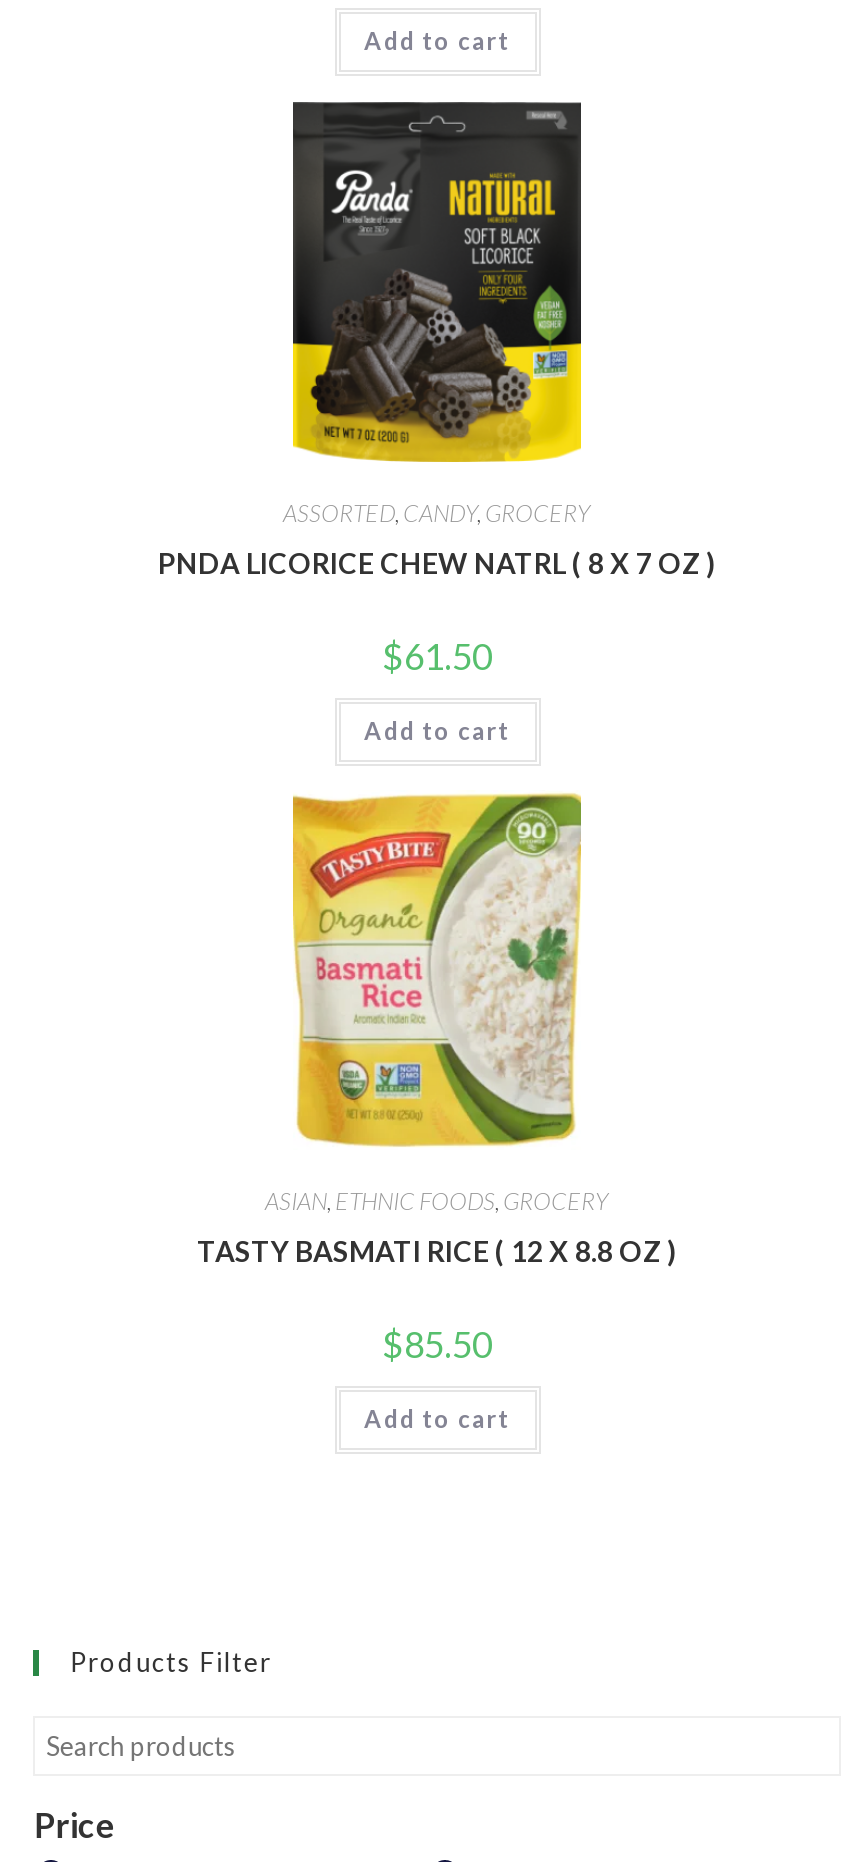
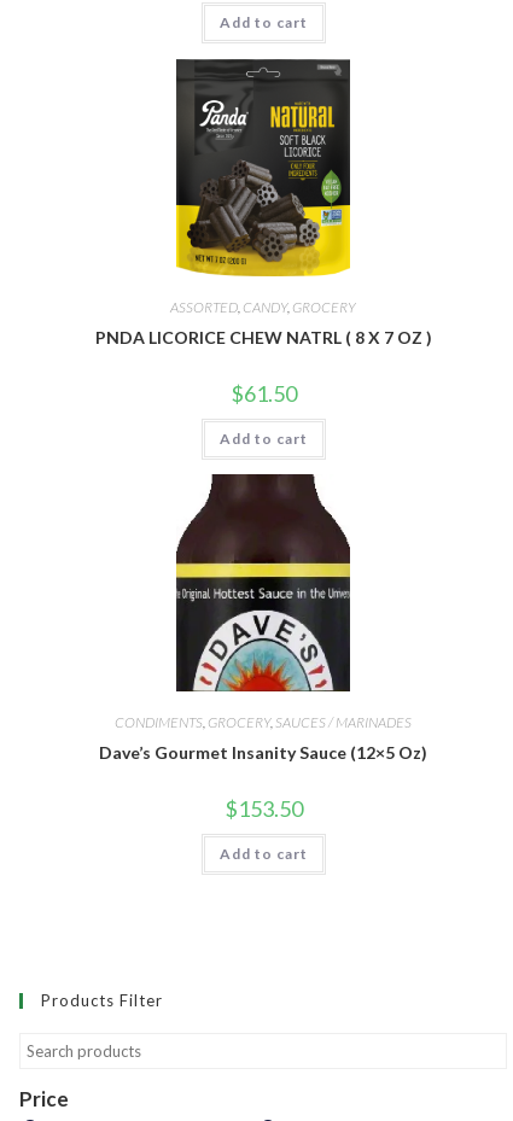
[265,790,609,1216] [image] | ASIAN, ETHNIC FOODS, GROCERY -> [115,473,412,731] [image] | CONDIMENTS, GROCERY, SAUCES / MARINADES
[197,1234,677,1268] TASTY BASMATI RICE ( 12 X 8.8 OZ ) -> [99,742,427,763] Dave’s Gourmet Insanity Sauce (12×5 Oz)
[382,1322,492,1366] $85.50 -> [224,795,302,822] $153.50

